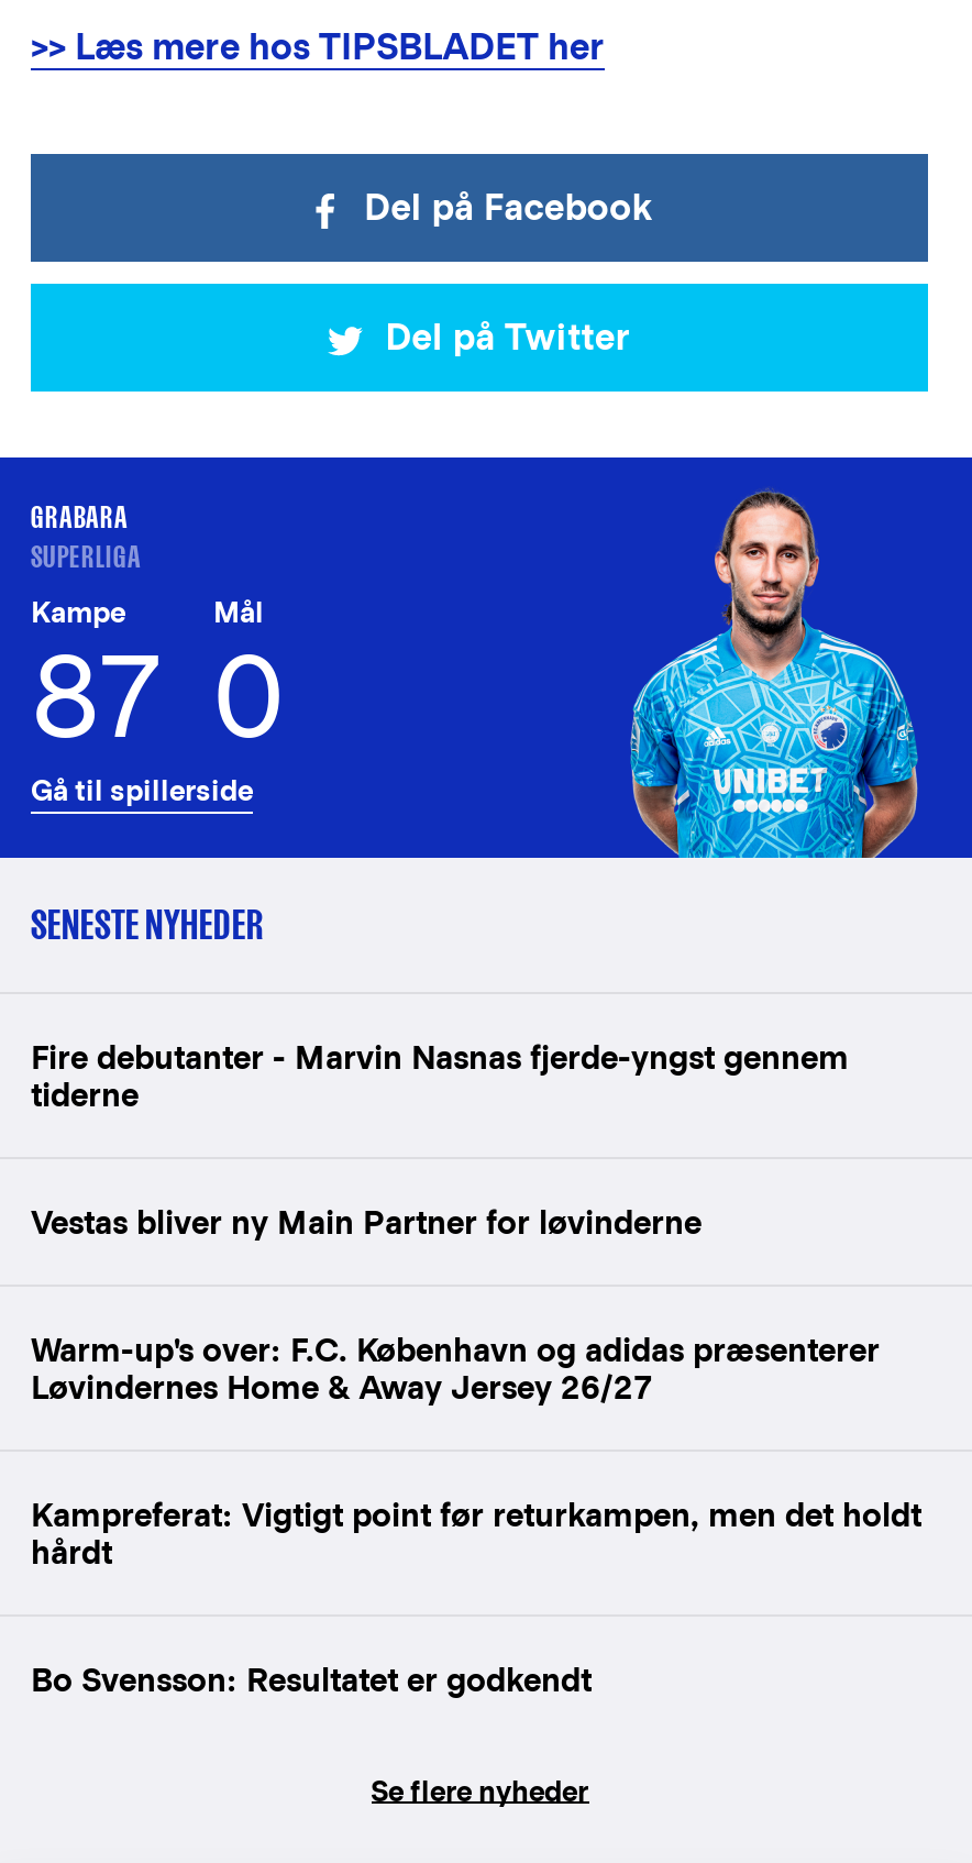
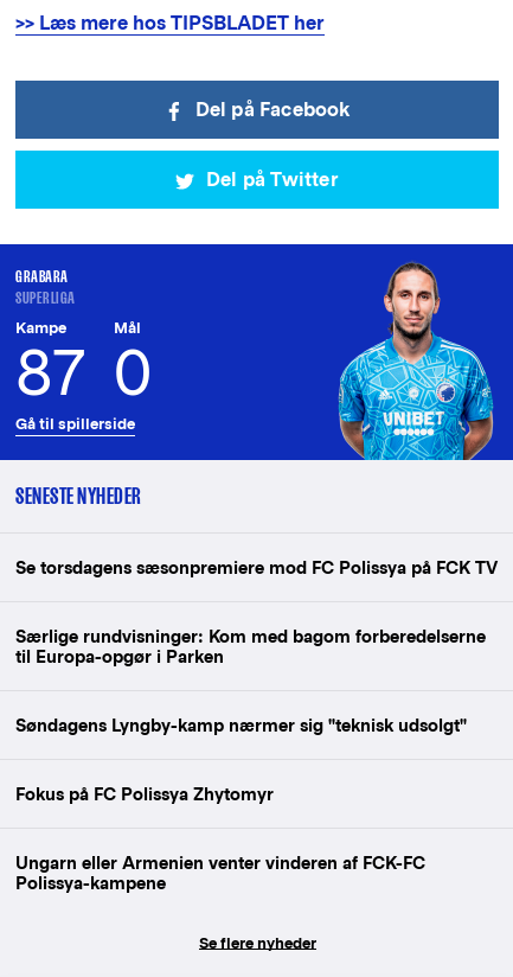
[31,1038,849,1113] Fire debutanter - Marvin Nasnas fjerde-yngst gennem | tiderne -> [15,557,498,577] Se torsdagens sæsonpremiere mod FC Polissya på FCK TV
[31,1203,702,1241] Vestas bliver ny Main Partner for løvinderne -> [15,626,486,666] Særlige rundvisninger: Kom med bagom forberedelserne | til Europa-opgør i Parken
[31,1331,880,1405] Warm-up's over: F.C. København og adidas præsenterer | Løvindernes Home & Away Jersey 26/27 -> [15,715,467,735] Søndagens Lyngby-kamp nærmer sig "teknisk udsolgt"
[31,1496,921,1570] Kampreferat: Vigtigt point før returkampen, men det holdt | hårdt -> [15,784,274,804] Fokus på FC Polissya Zhytomyr
[31,1661,592,1698] Bo Svensson: Resultatet er godkendt -> [15,853,425,893] Ungarn eller Armenien venter vinderen af FCK-FC | Polissya-kampene

